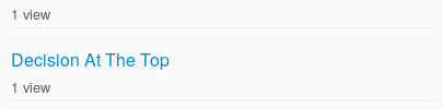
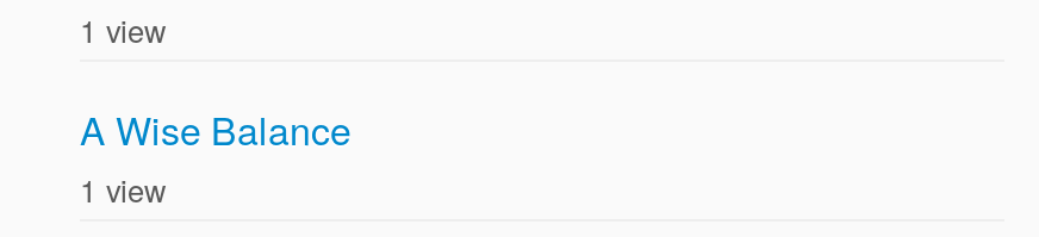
[11,47,170,72] Decision At The Top -> [80,103,351,157] A Wise Balance

